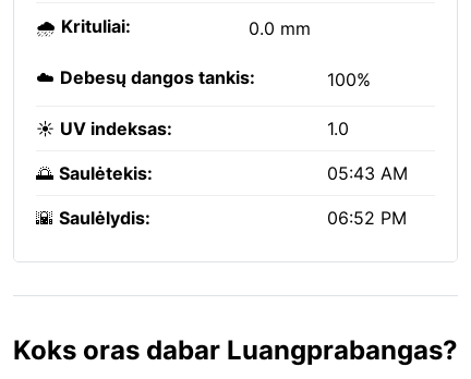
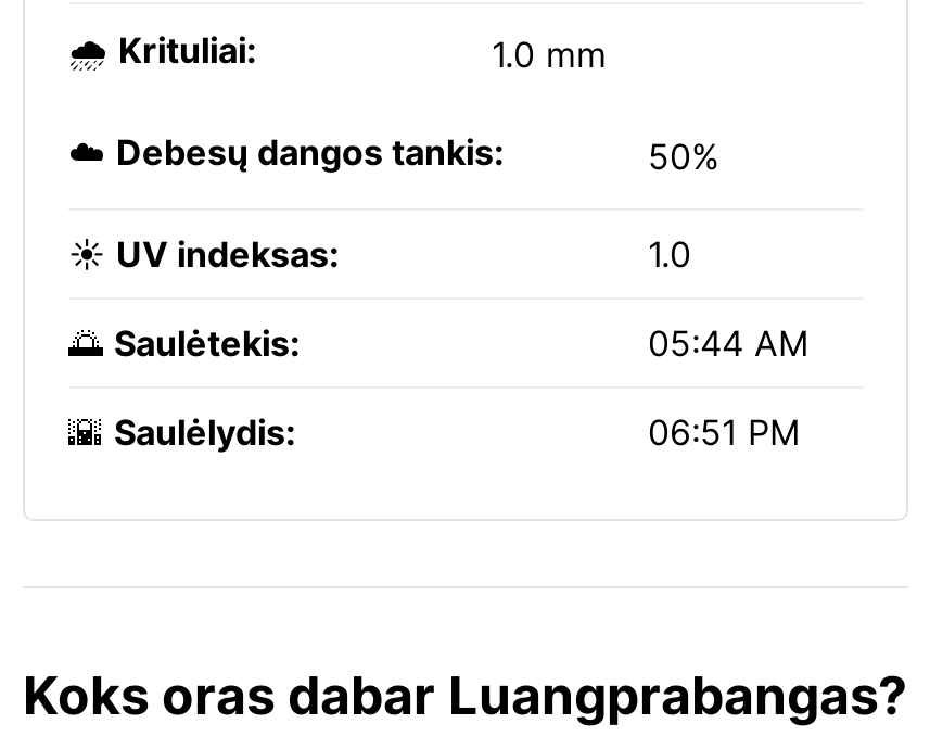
[249,17,311,39] 0.0 mm -> [492,33,607,76] 1.0 mm
[327,69,371,90] 100% -> [648,135,719,178] 50%
[327,162,408,184] 05:43 AM -> [648,321,808,365] 05:44 AM
[327,207,407,229] 06:52 PM -> [648,410,800,454] 06:51 PM

